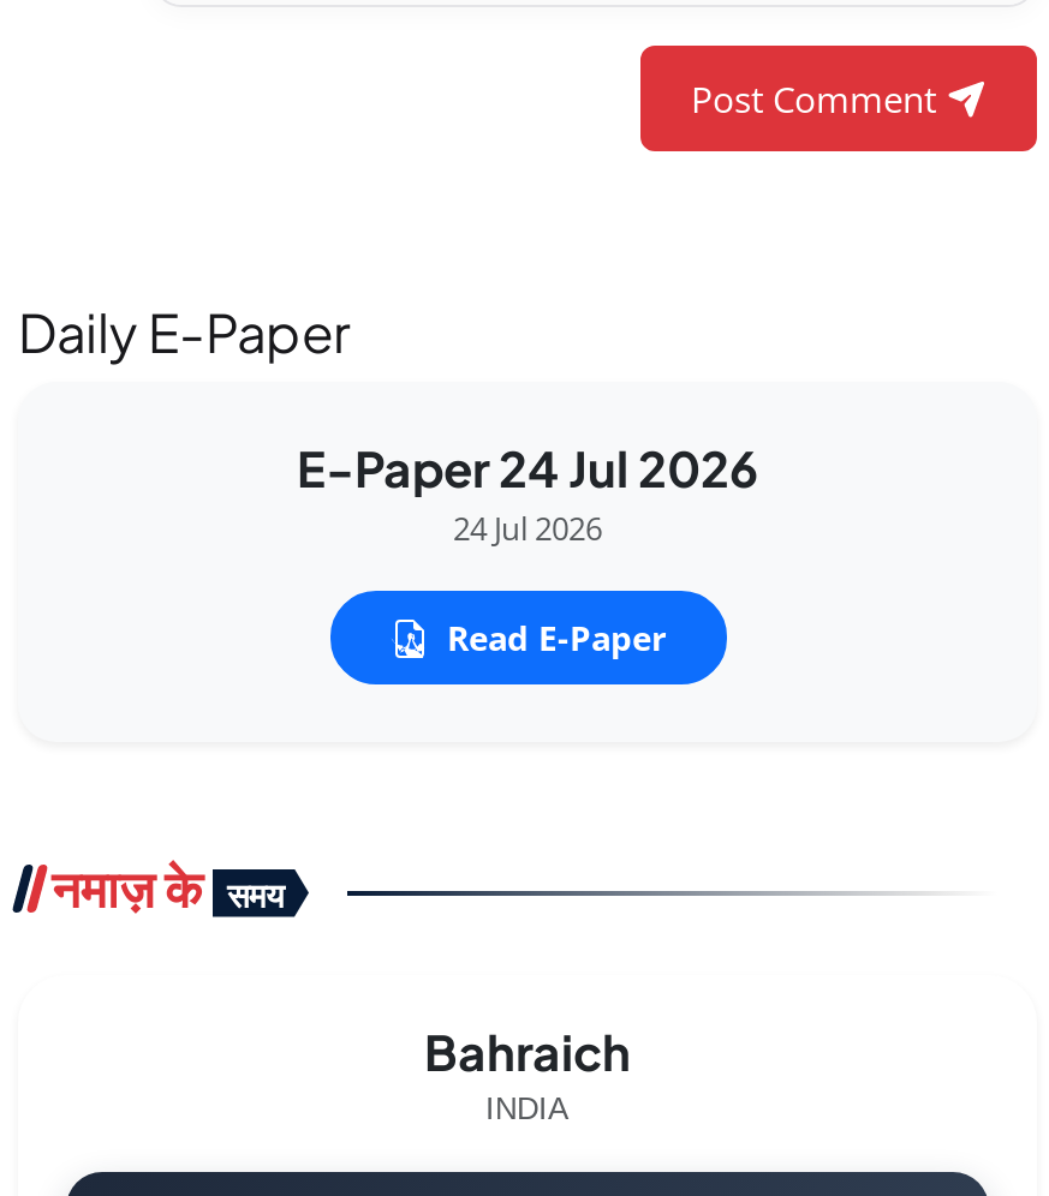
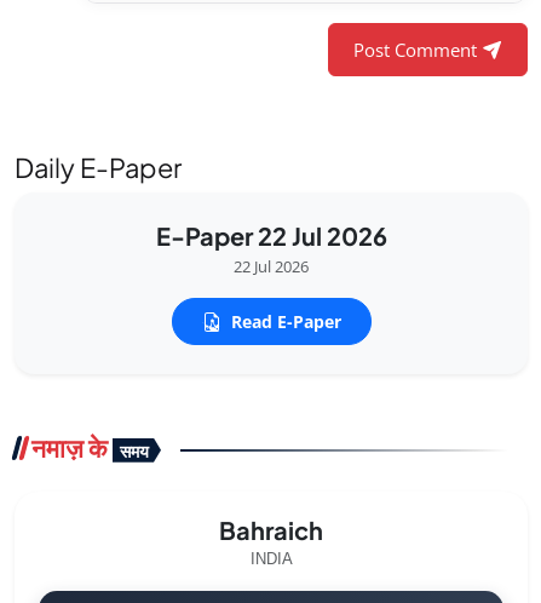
[297,438,758,498] E-Paper 24 Jul 2026 -> [156,221,387,251] E-Paper 22 Jul 2026
[453,507,602,550] 24 Jul 2026 -> [234,256,309,278] 22 Jul 2026

